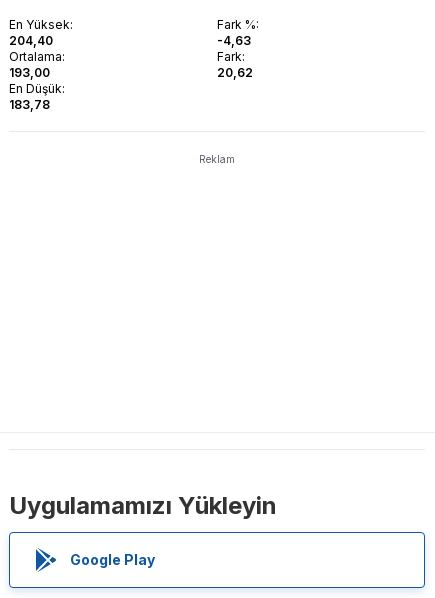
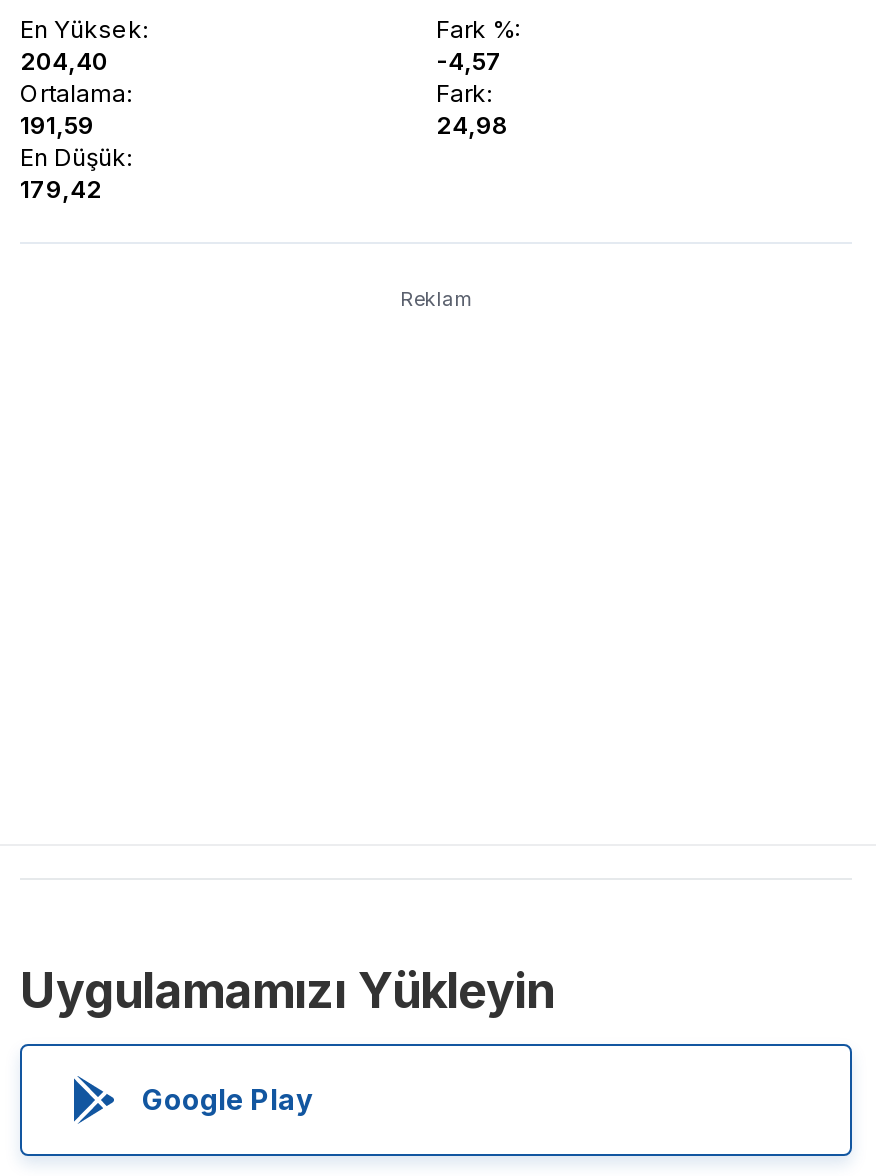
[217,33,251,48] -4,63 -> [436,46,502,76] -4,57
[9,65,50,80] 193,00 -> [20,110,94,140] 191,59
[217,65,253,80] 20,62 -> [436,110,508,140] 24,98
[9,97,50,112] 183,78 -> [20,174,102,204] 179,42

